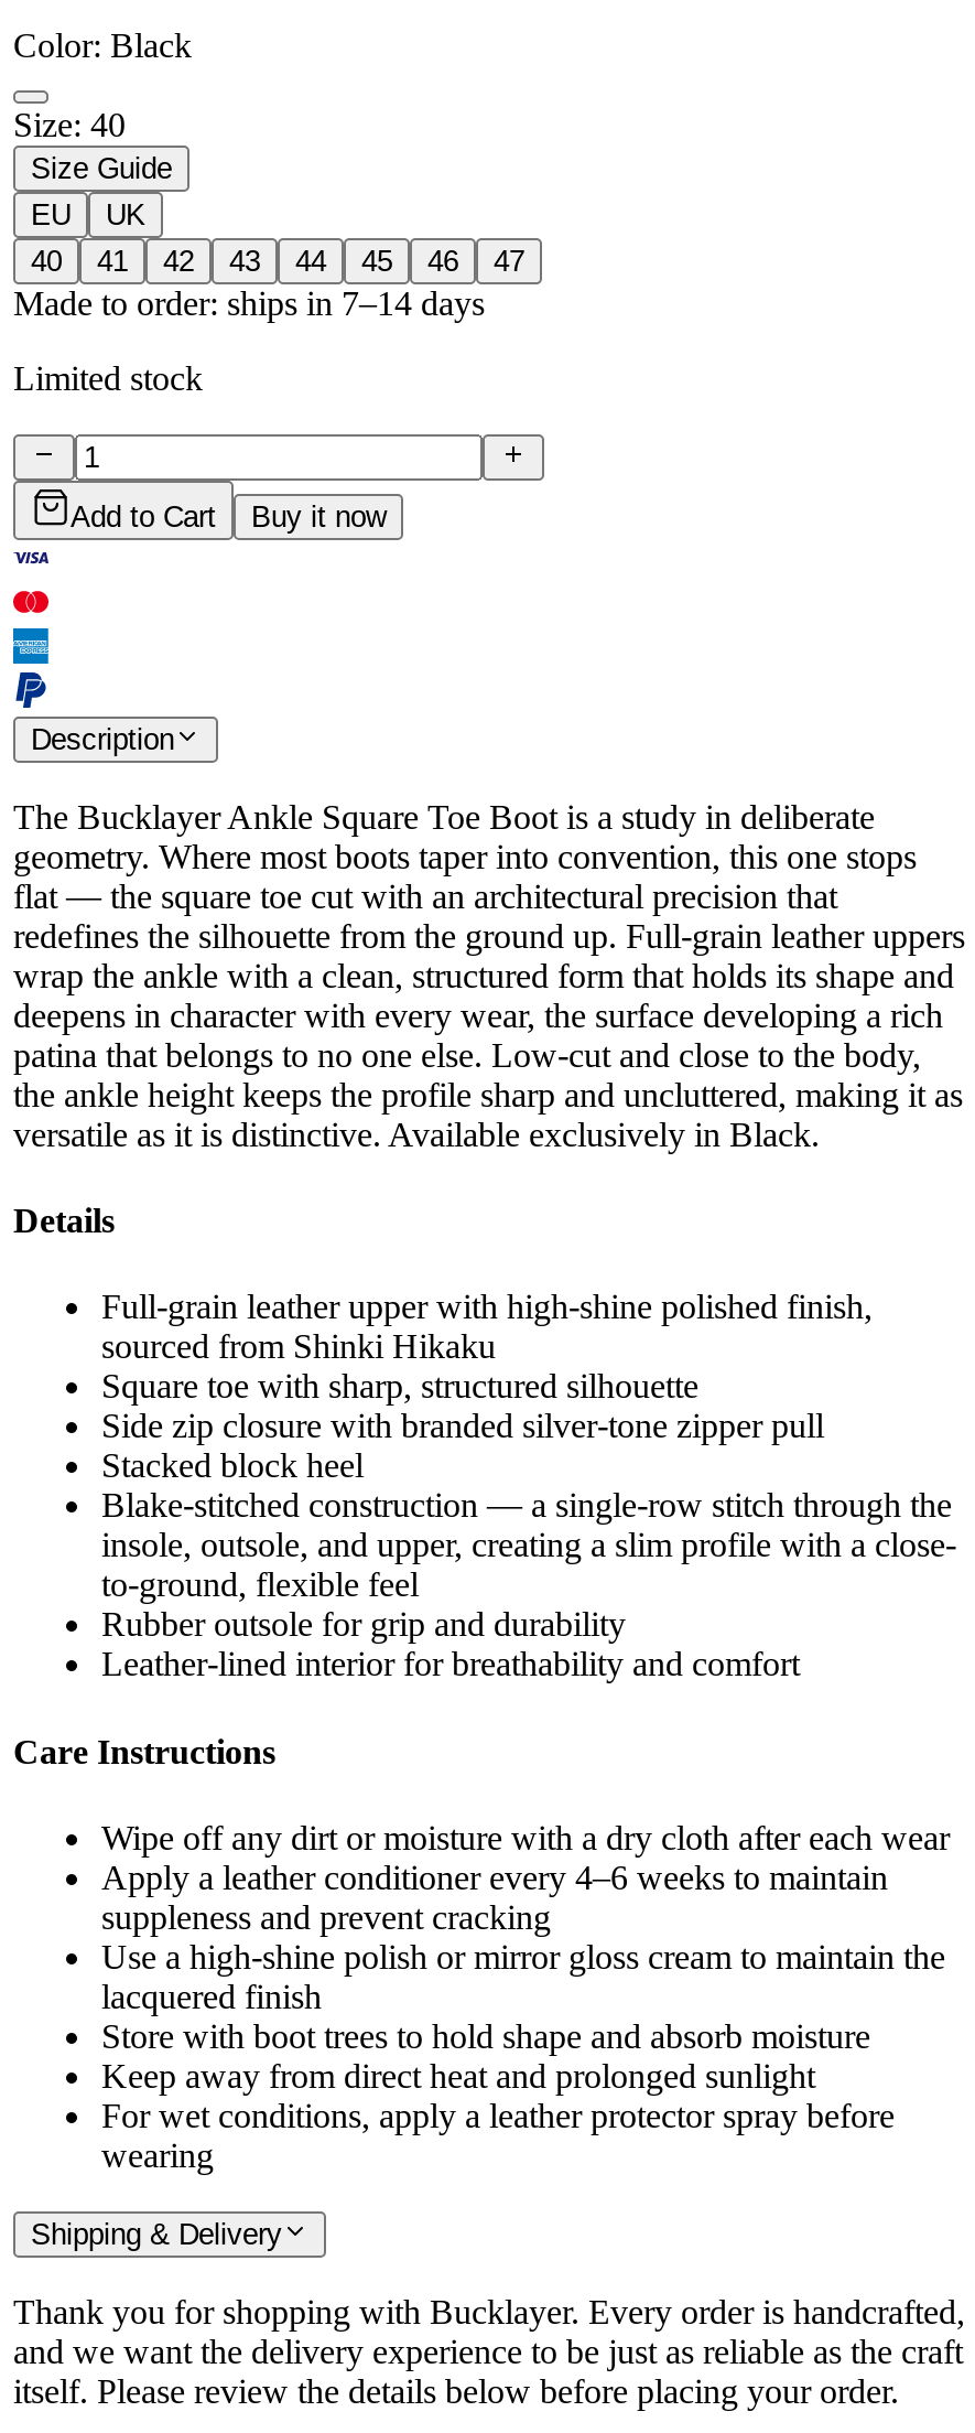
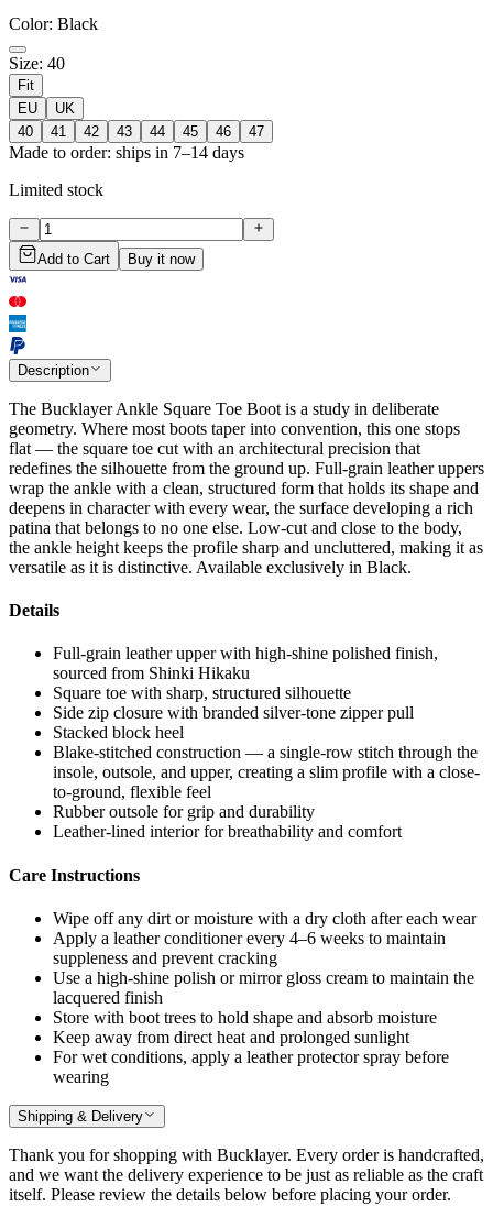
[31,152,172,185] Size Guide -> [18,77,34,93] Fit

